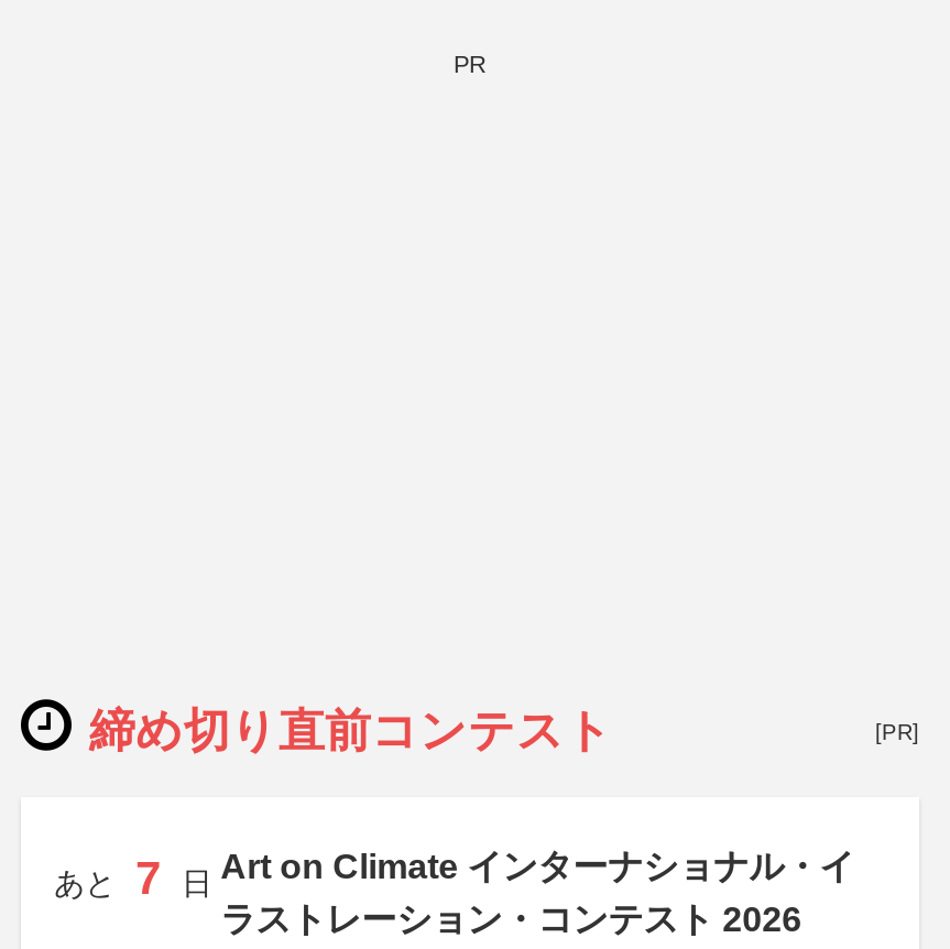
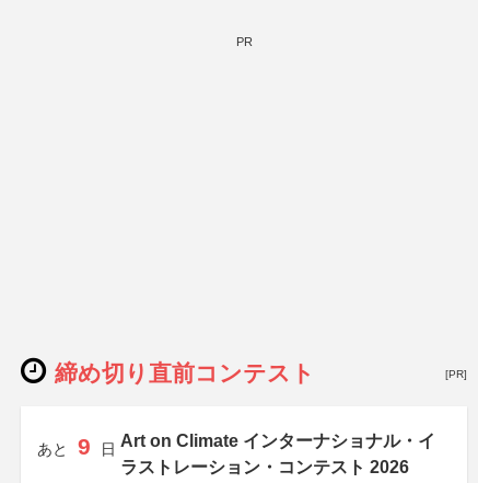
[54,848,854,903] あと 7 日 Art on Climate インターナショナル・イ -> [37,432,435,459] あと 9 日 Art on Climate インターナショナル・イ

